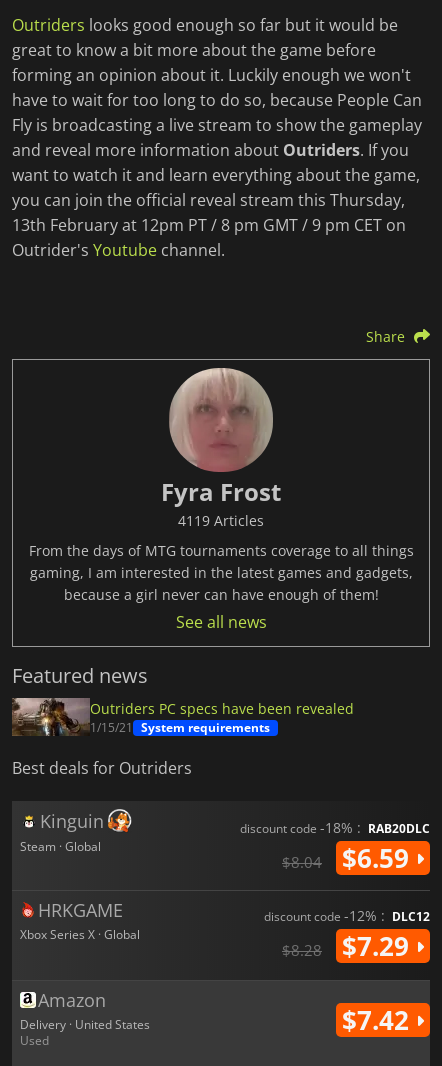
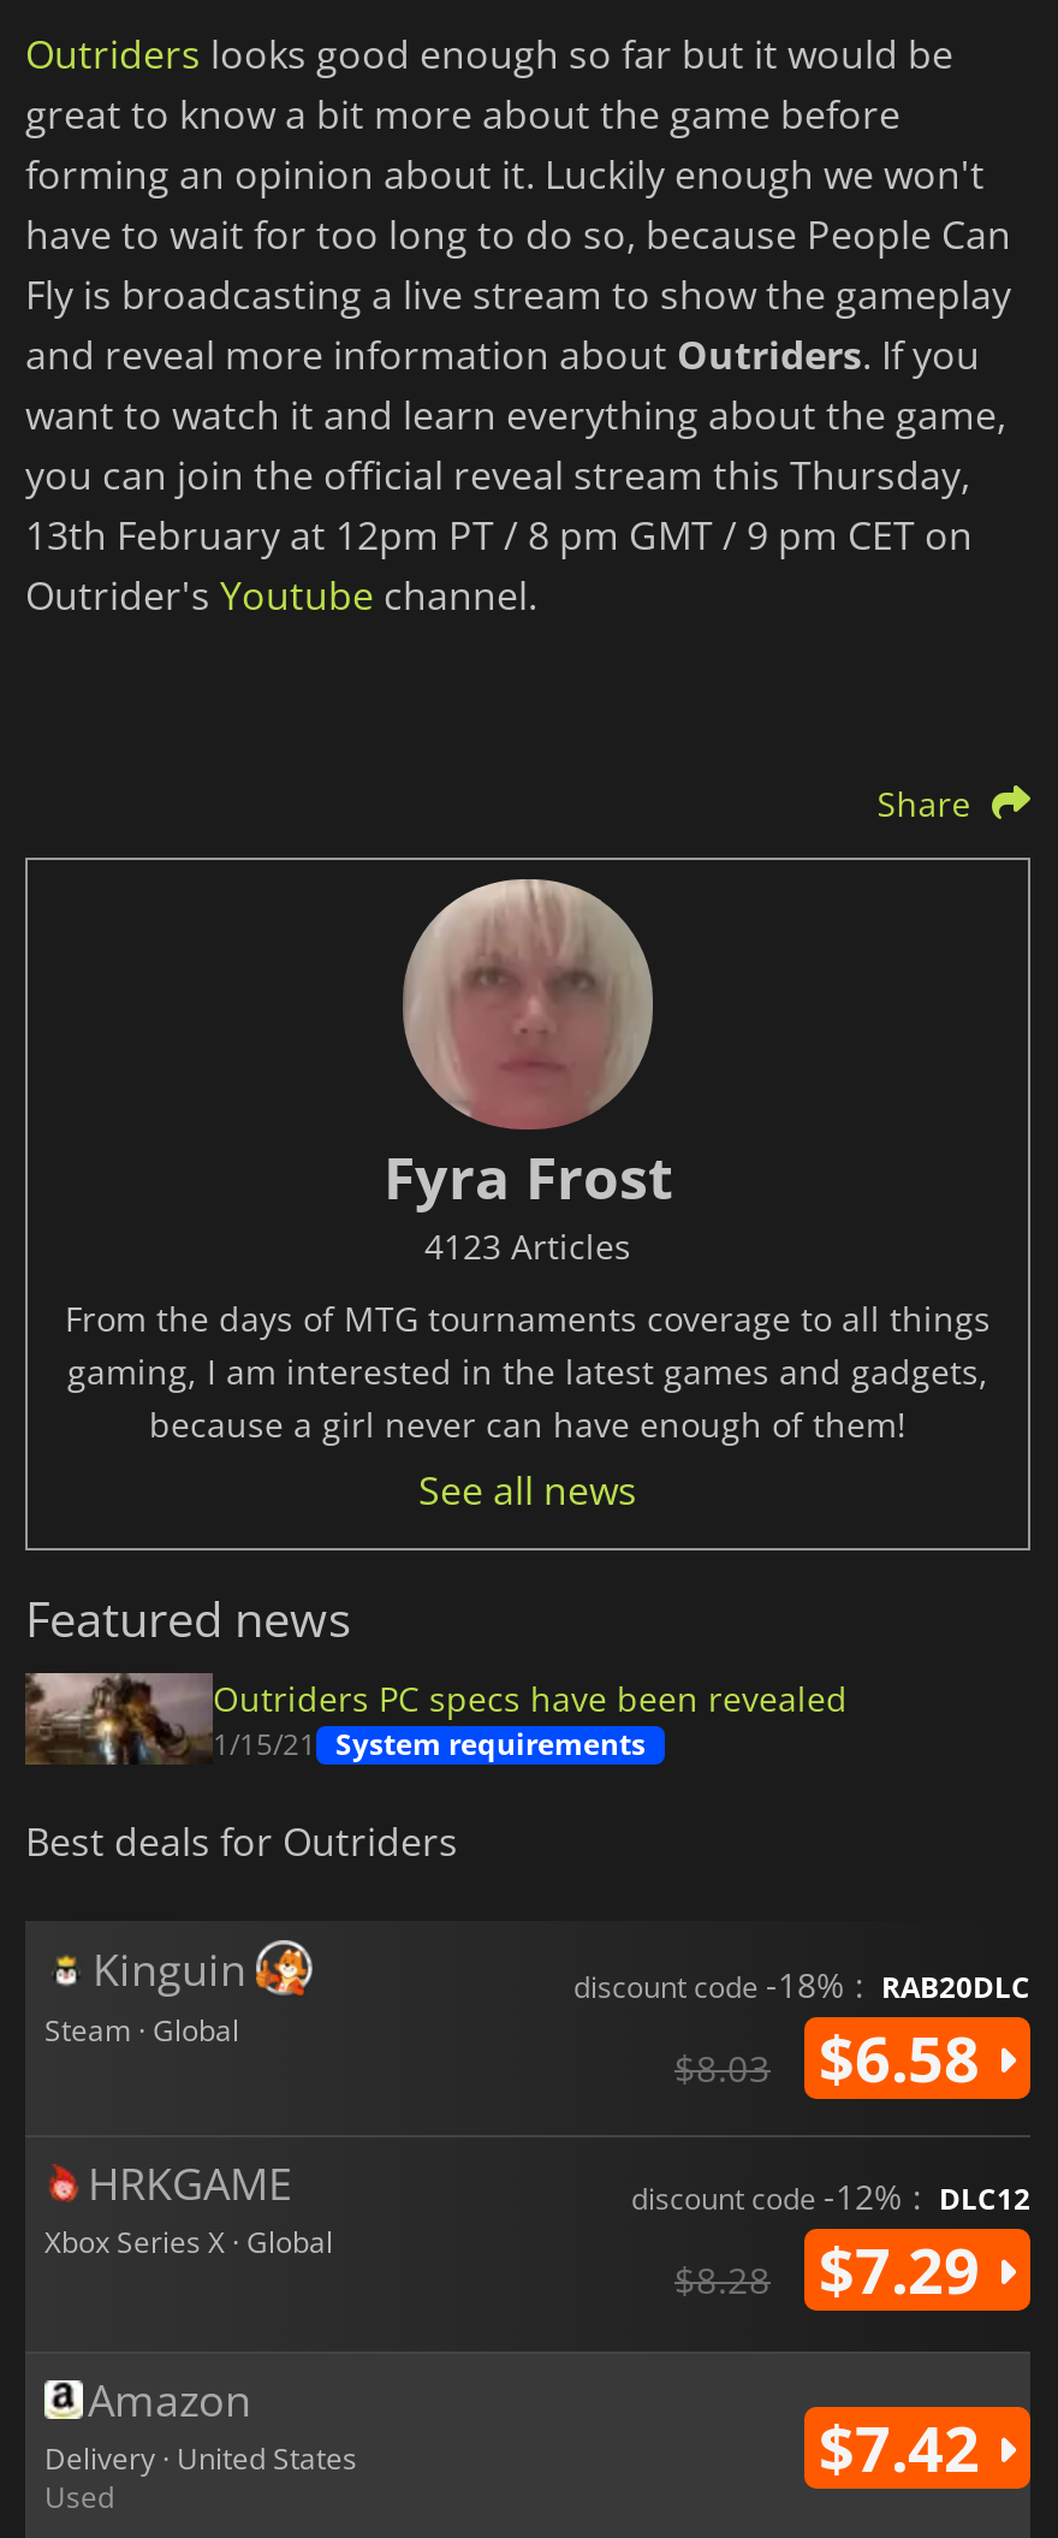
[178,511,264,530] 4119 Articles -> [424,1224,631,1270] 4123 Articles
[342,840,416,876] $6.59 -> [819,2016,997,2102] $6.58
[282,852,322,872] $8.04 -> [674,2045,771,2093] $8.03

